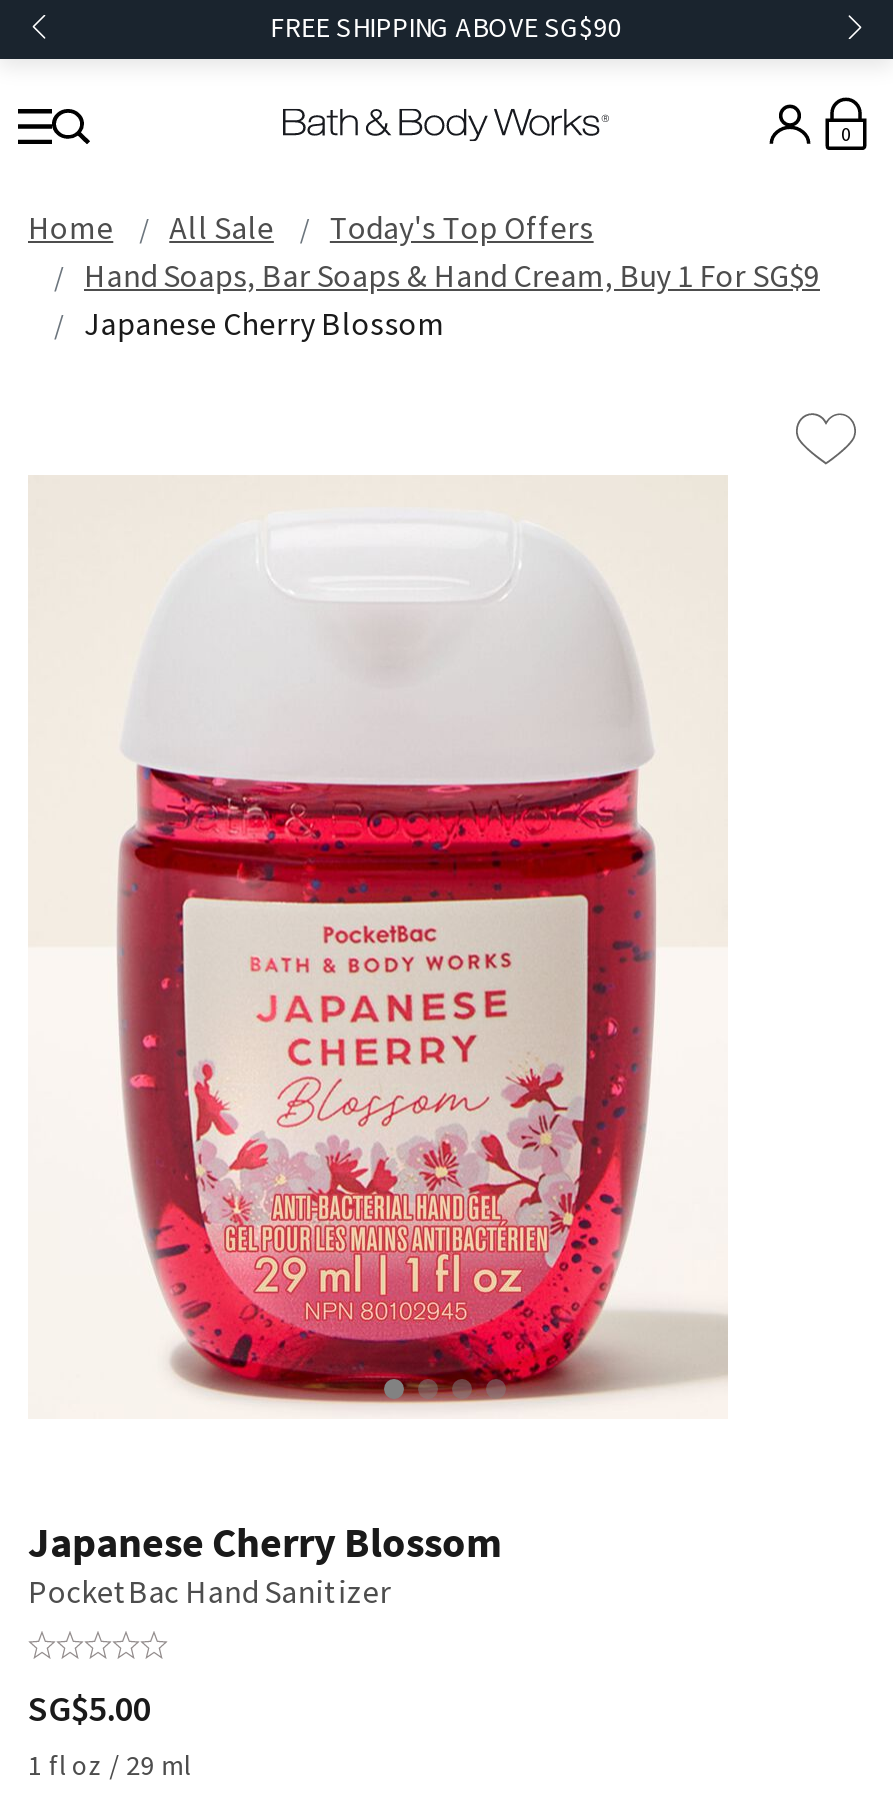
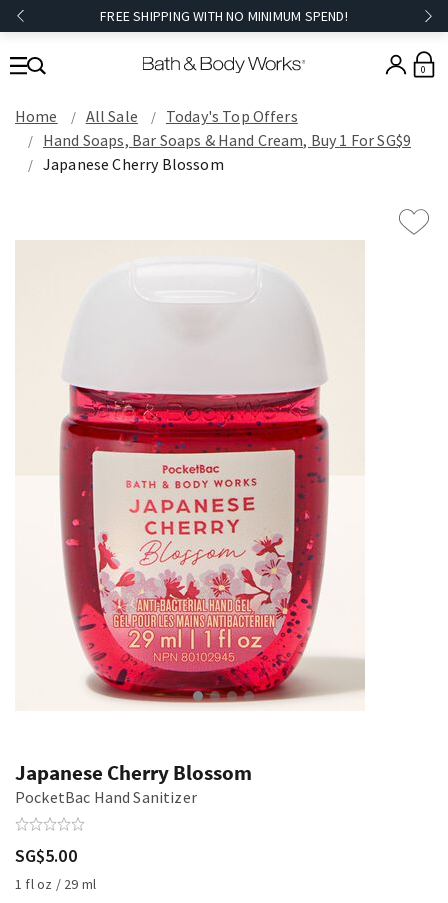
[270,9,622,45] FREE SHIPPING ABOVE SG$90 -> [100,7,348,25] FREE SHIPPING WITH NO MINIMUM SPEND!

